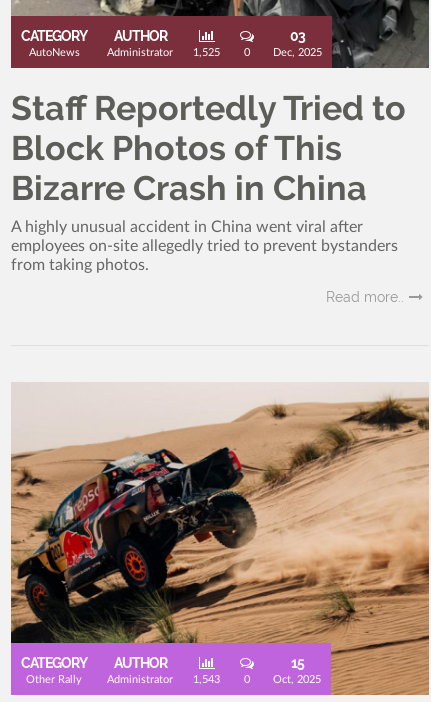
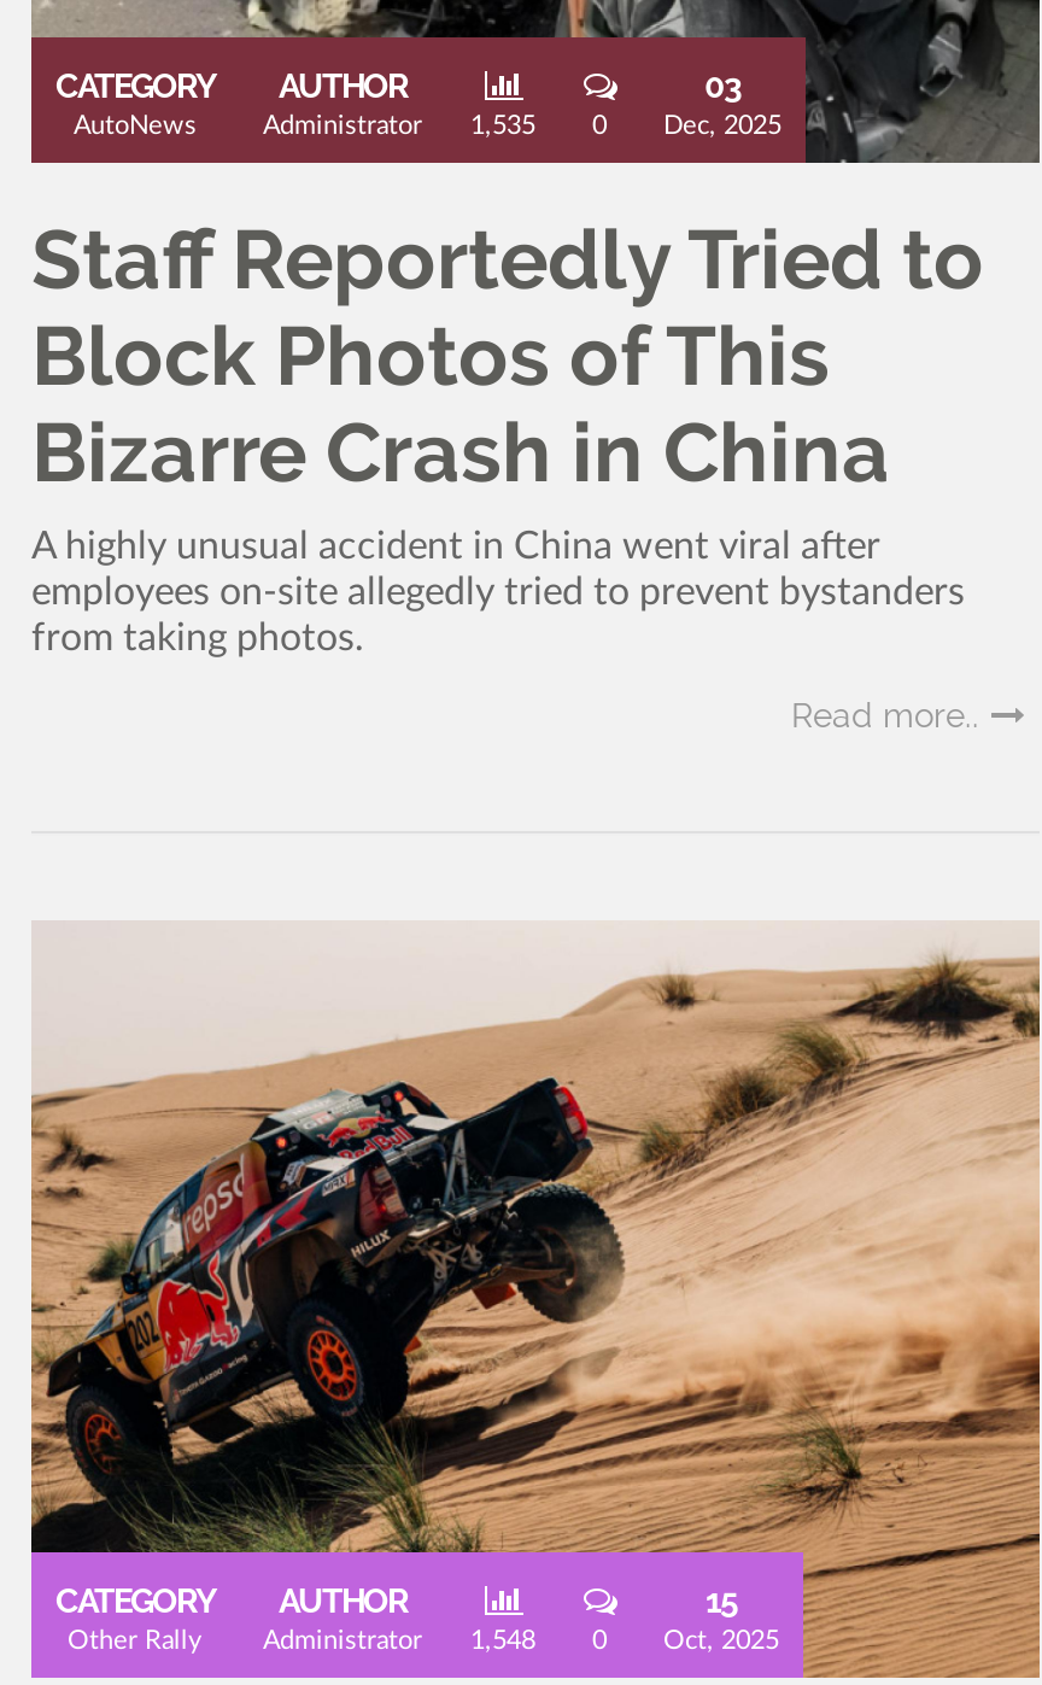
[107,47,220,58] Administrator 1,525 -> [263,113,535,140] Administrator 1,535
[107,674,220,685] Administrator 1,543 -> [263,1627,535,1654] Administrator 1,548

